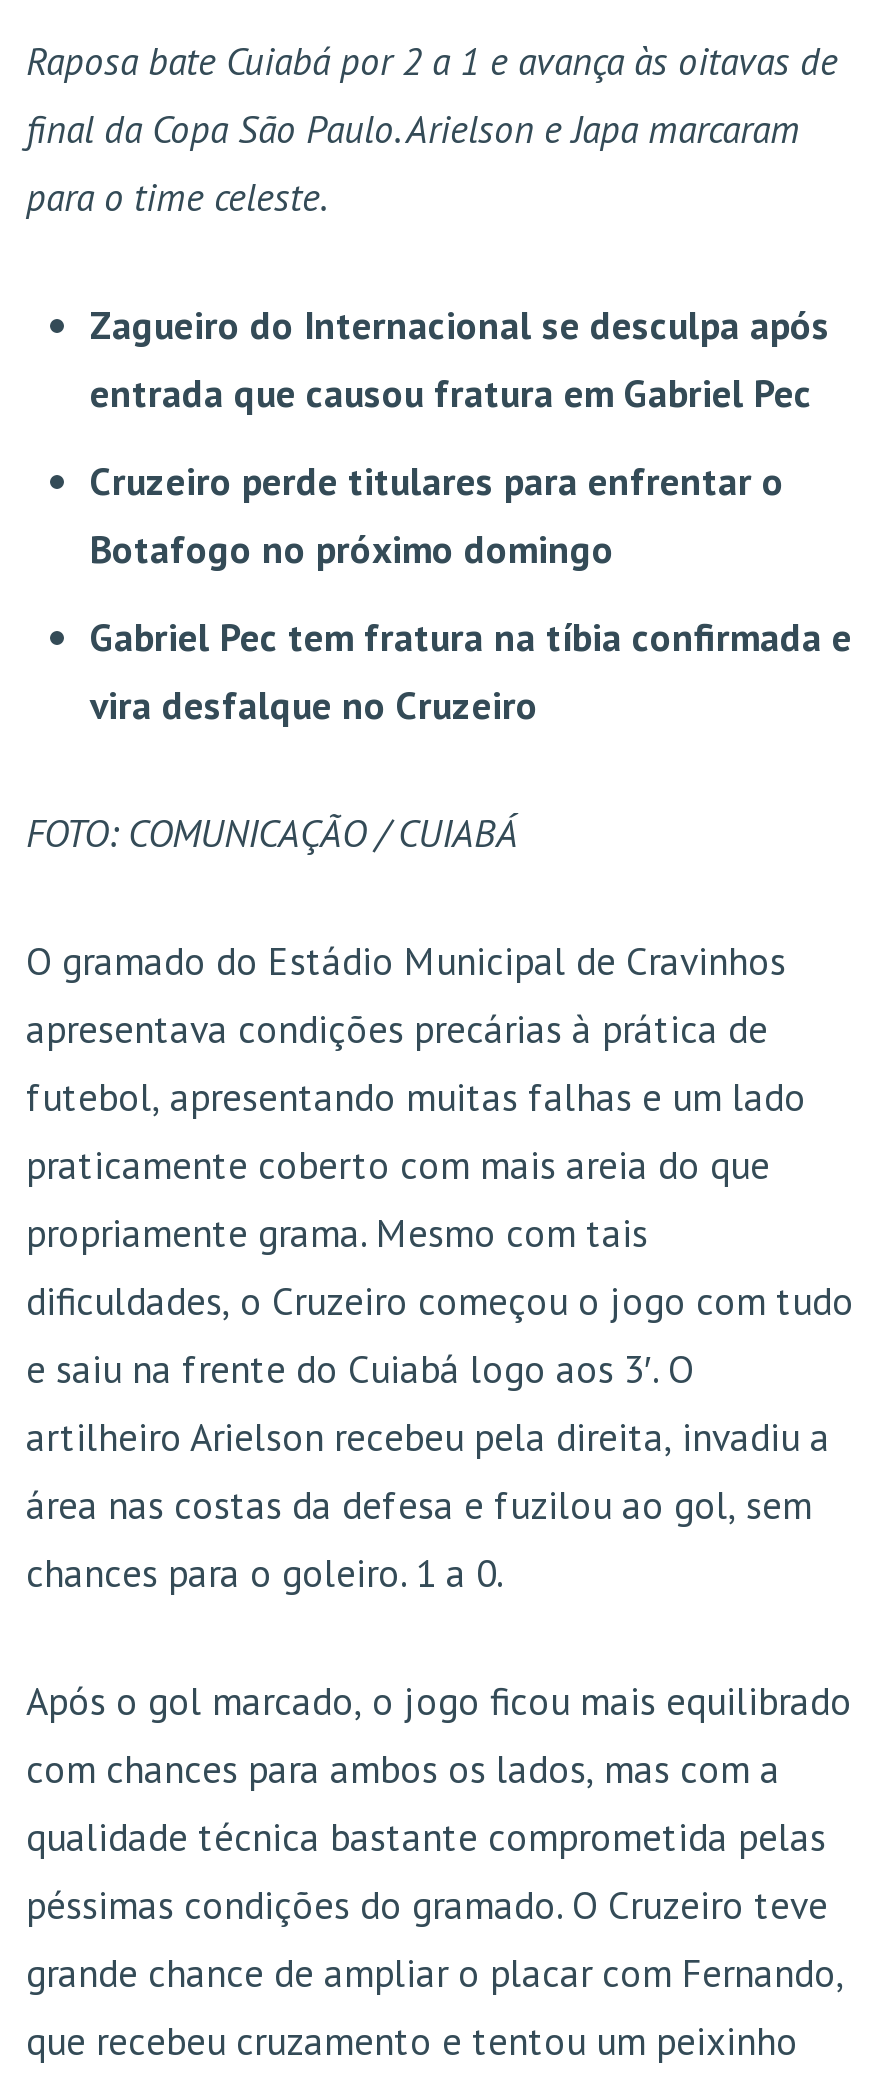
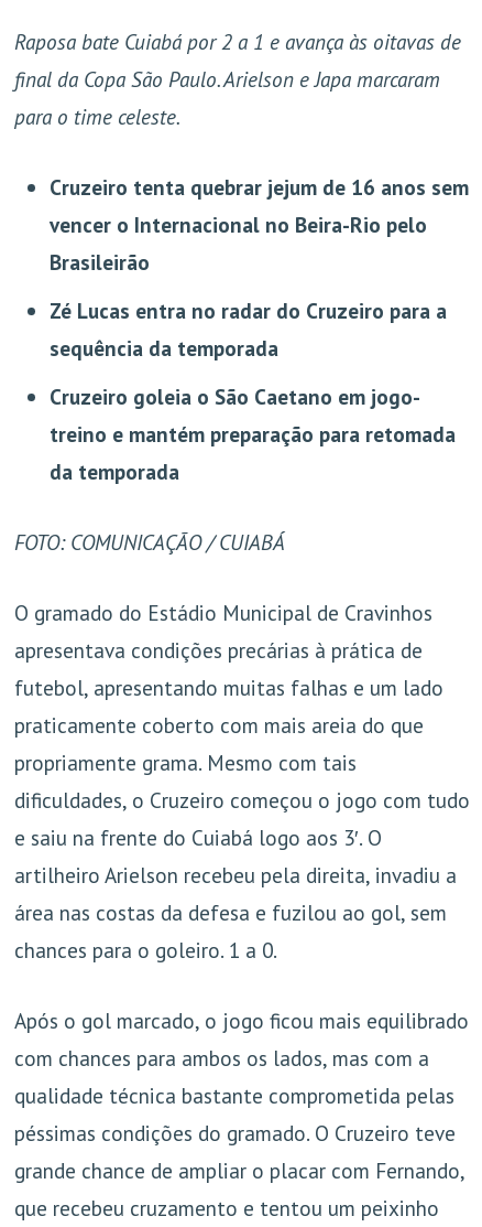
[90,299,830,417] Zagueiro do Internacional se desculpa após | entrada que causou fratura em Gabriel Pec -> [50,173,469,275] Cruzeiro tenta quebrar jejum de 16 anos sem | vencer o Internacional no Beira-Rio pelo | Brasileirão
[90,455,784,573] Cruzeiro perde titulares para enfrentar o | Botafogo no próximo domingo -> [50,296,447,361] Zé Lucas entra no radar do Cruzeiro para a | sequência da temporada
[90,611,852,729] Gabriel Pec tem fratura na tíbia confirmada e | vira desfalque no Cruzeiro -> [50,382,456,485] Cruzeiro goleia o São Caetano em jogo- | treino e mantém preparação para retomada | da temporada

